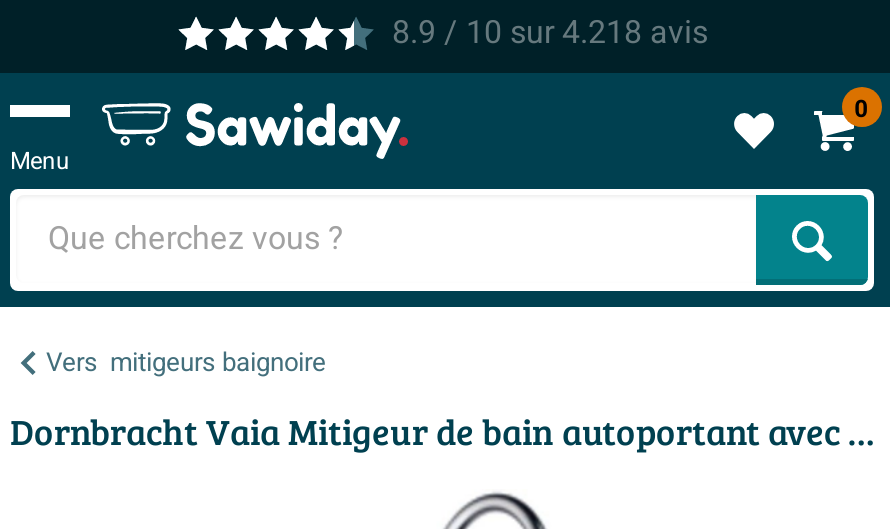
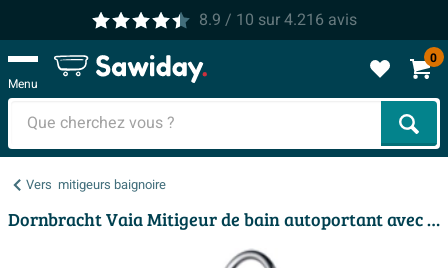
[392,9,708,57] 8.9 / 10 sur4.218 avis -> [199,8,357,32] 8.9 / 10 sur4.216 avis

